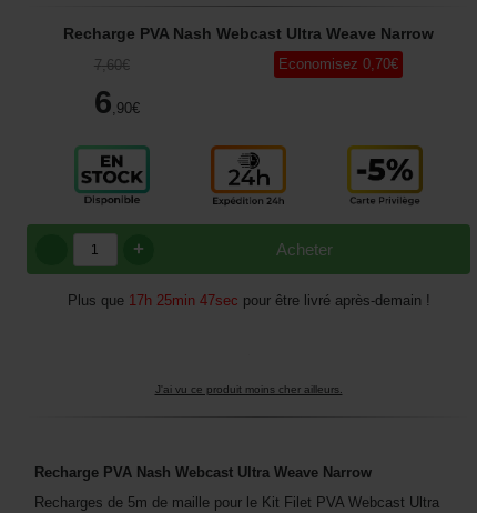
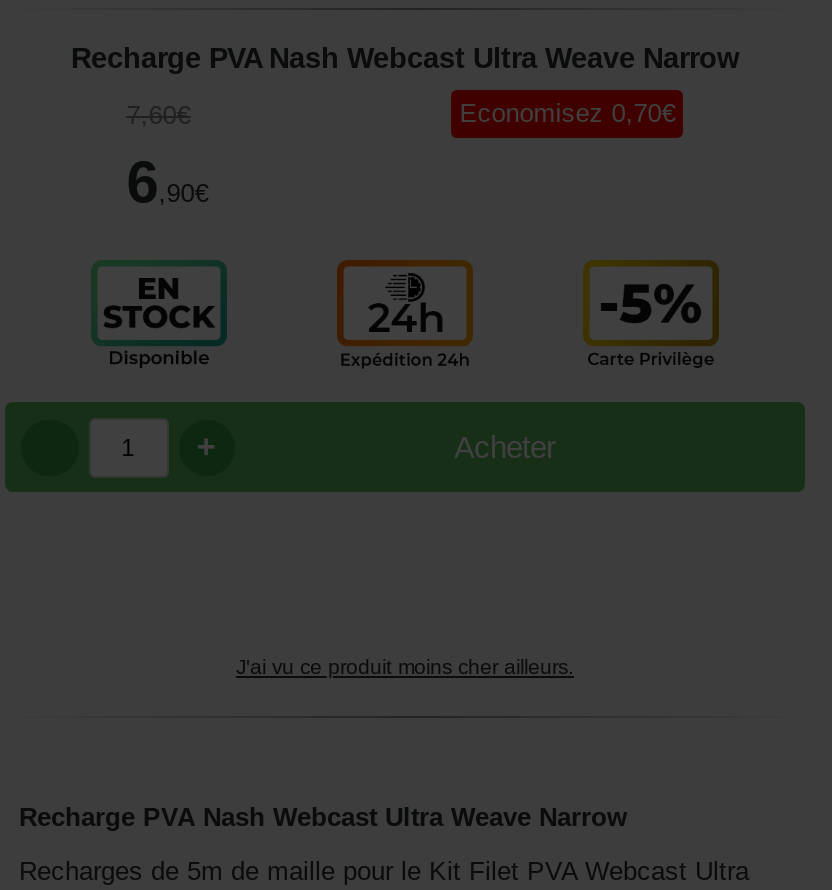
[67,292,430,309] Plus que 17h 25min 47sec pour être livré après-demain ! -> none

